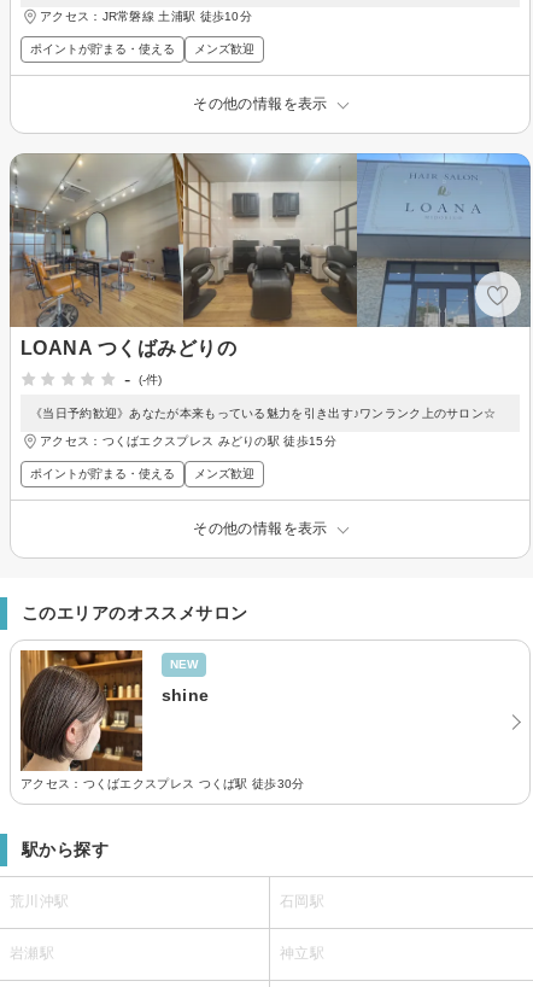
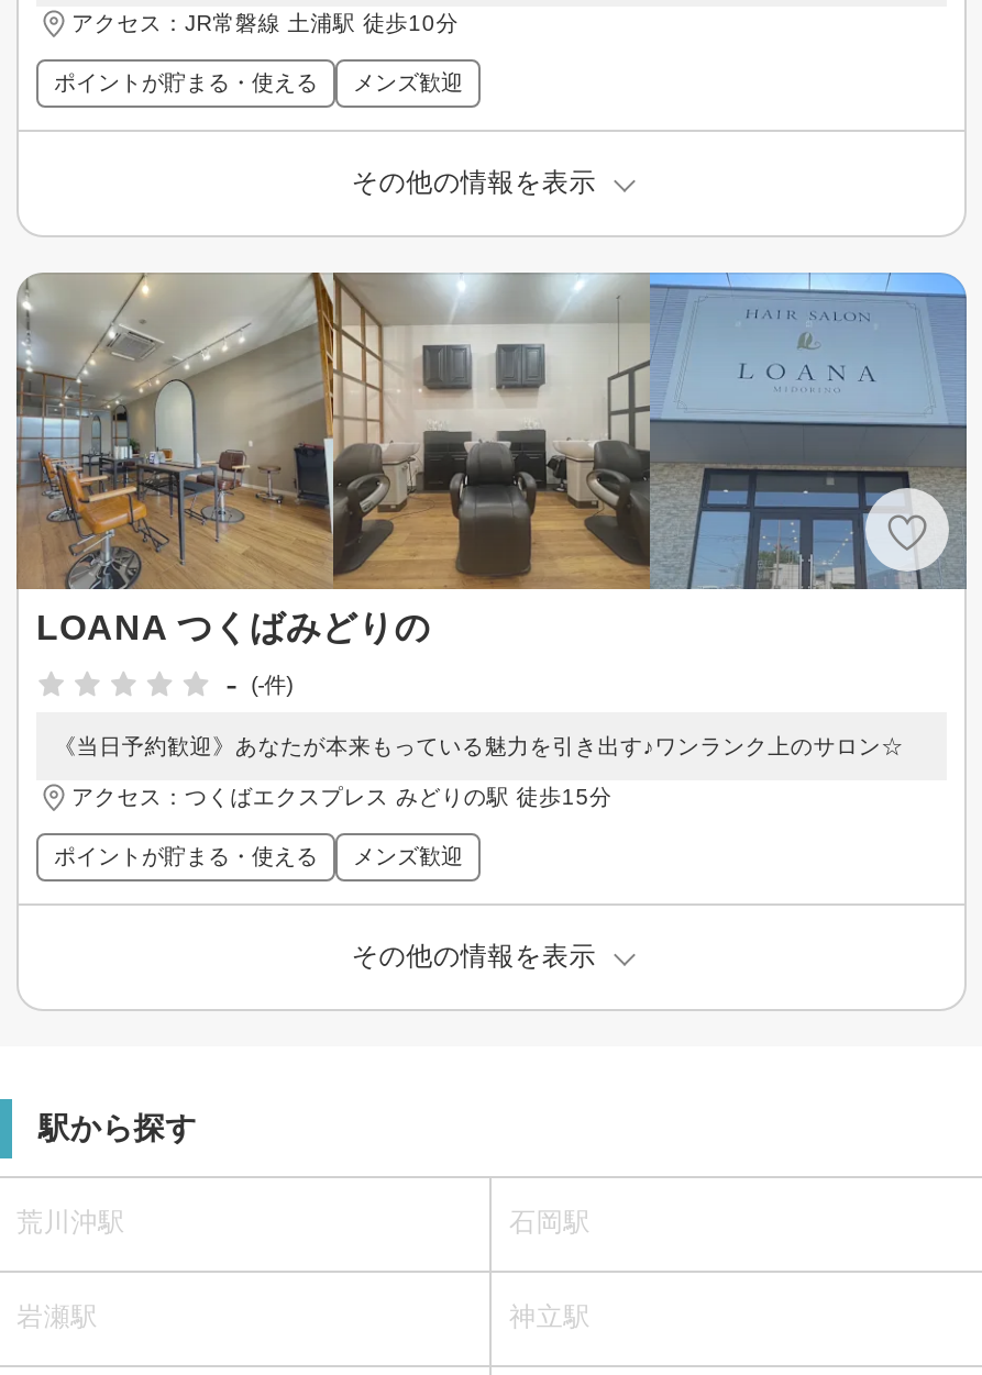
[19,603,248,769] [image] | このエリアのオススメサロン | NEW | shine -> none
[20,777,304,791] アクセス：つくばエクスプレス つくば駅 徒歩30分 -> none

